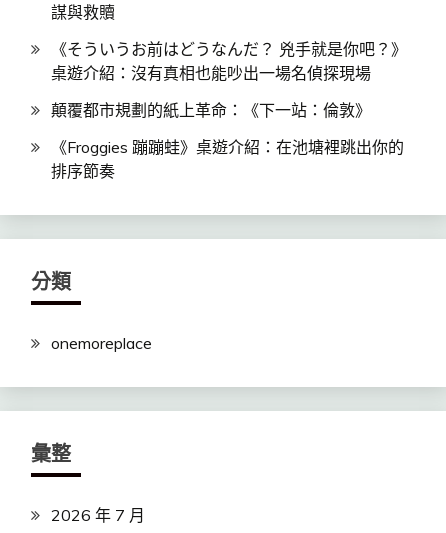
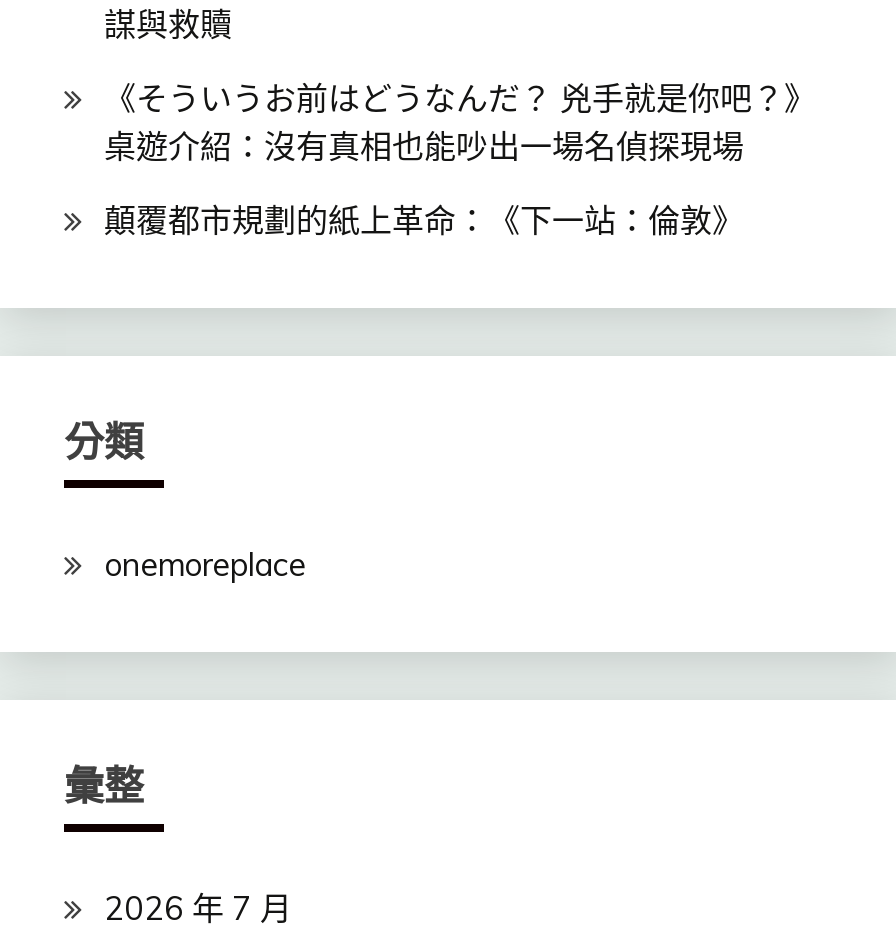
[51,136,404,180] 《Froggies 蹦蹦蛙》桌遊介紹：在池塘裡跳出你的 | 排序節奏 -> none

